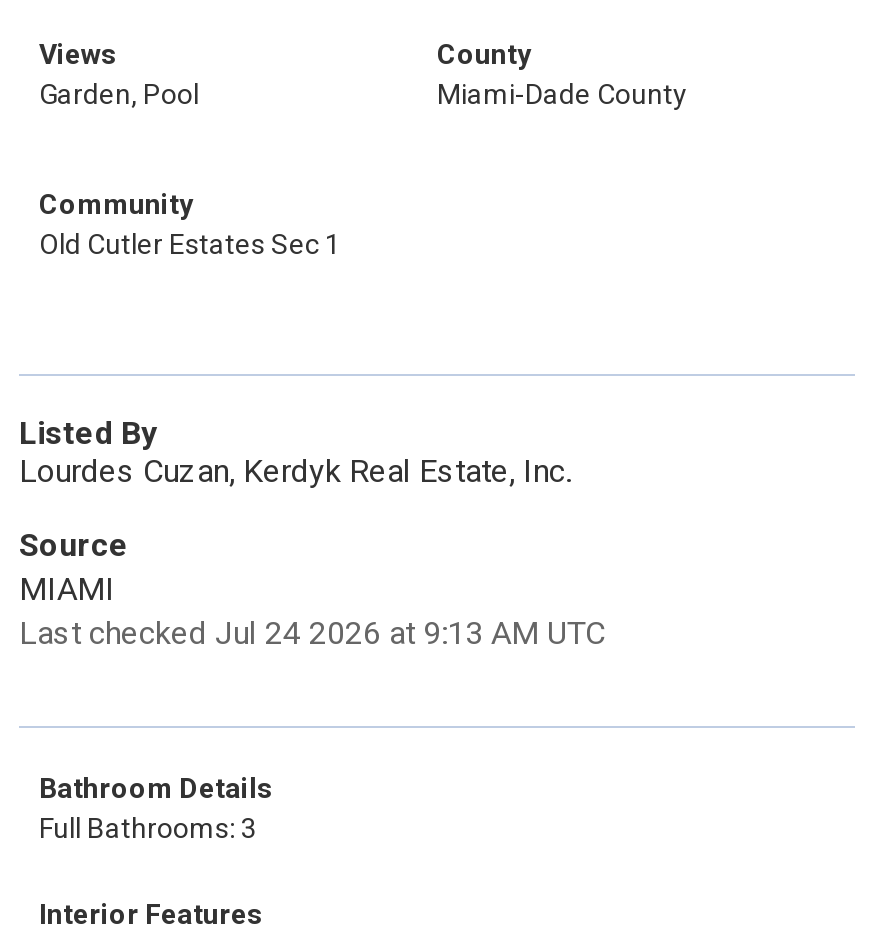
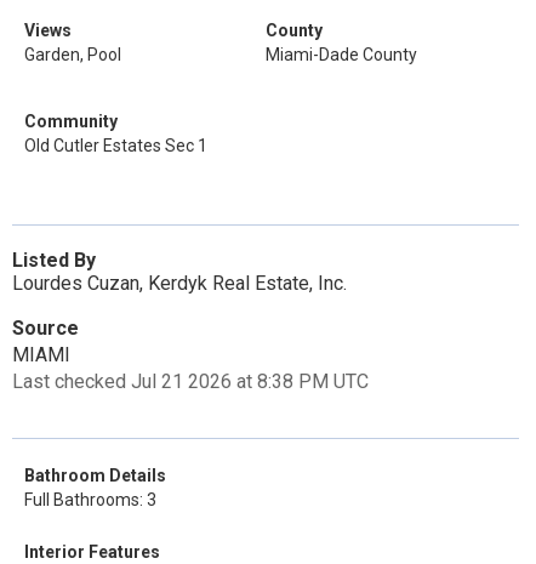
[19,614,605,652] Last checked Jul 24 2026 at 9:13 AM UTC -> [12,370,369,393] Last checked Jul 21 2026 at 8:38 PM UTC

